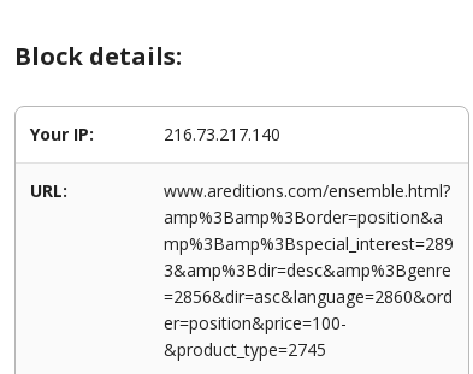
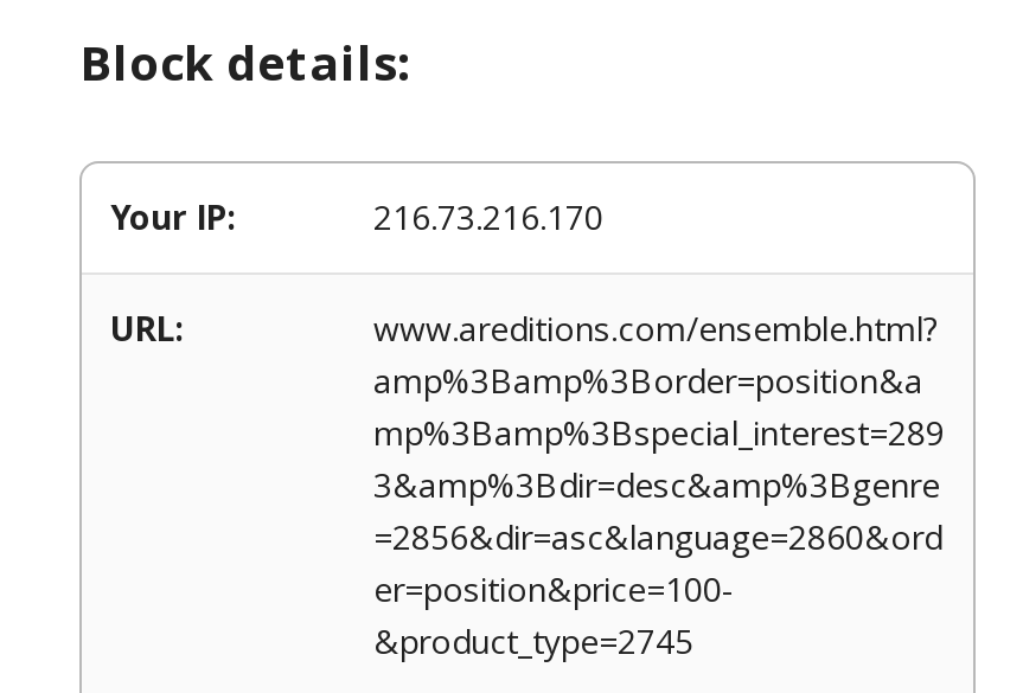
[164,123,280,146] 216.73.217.140 -> [373,194,603,239] 216.73.216.170

